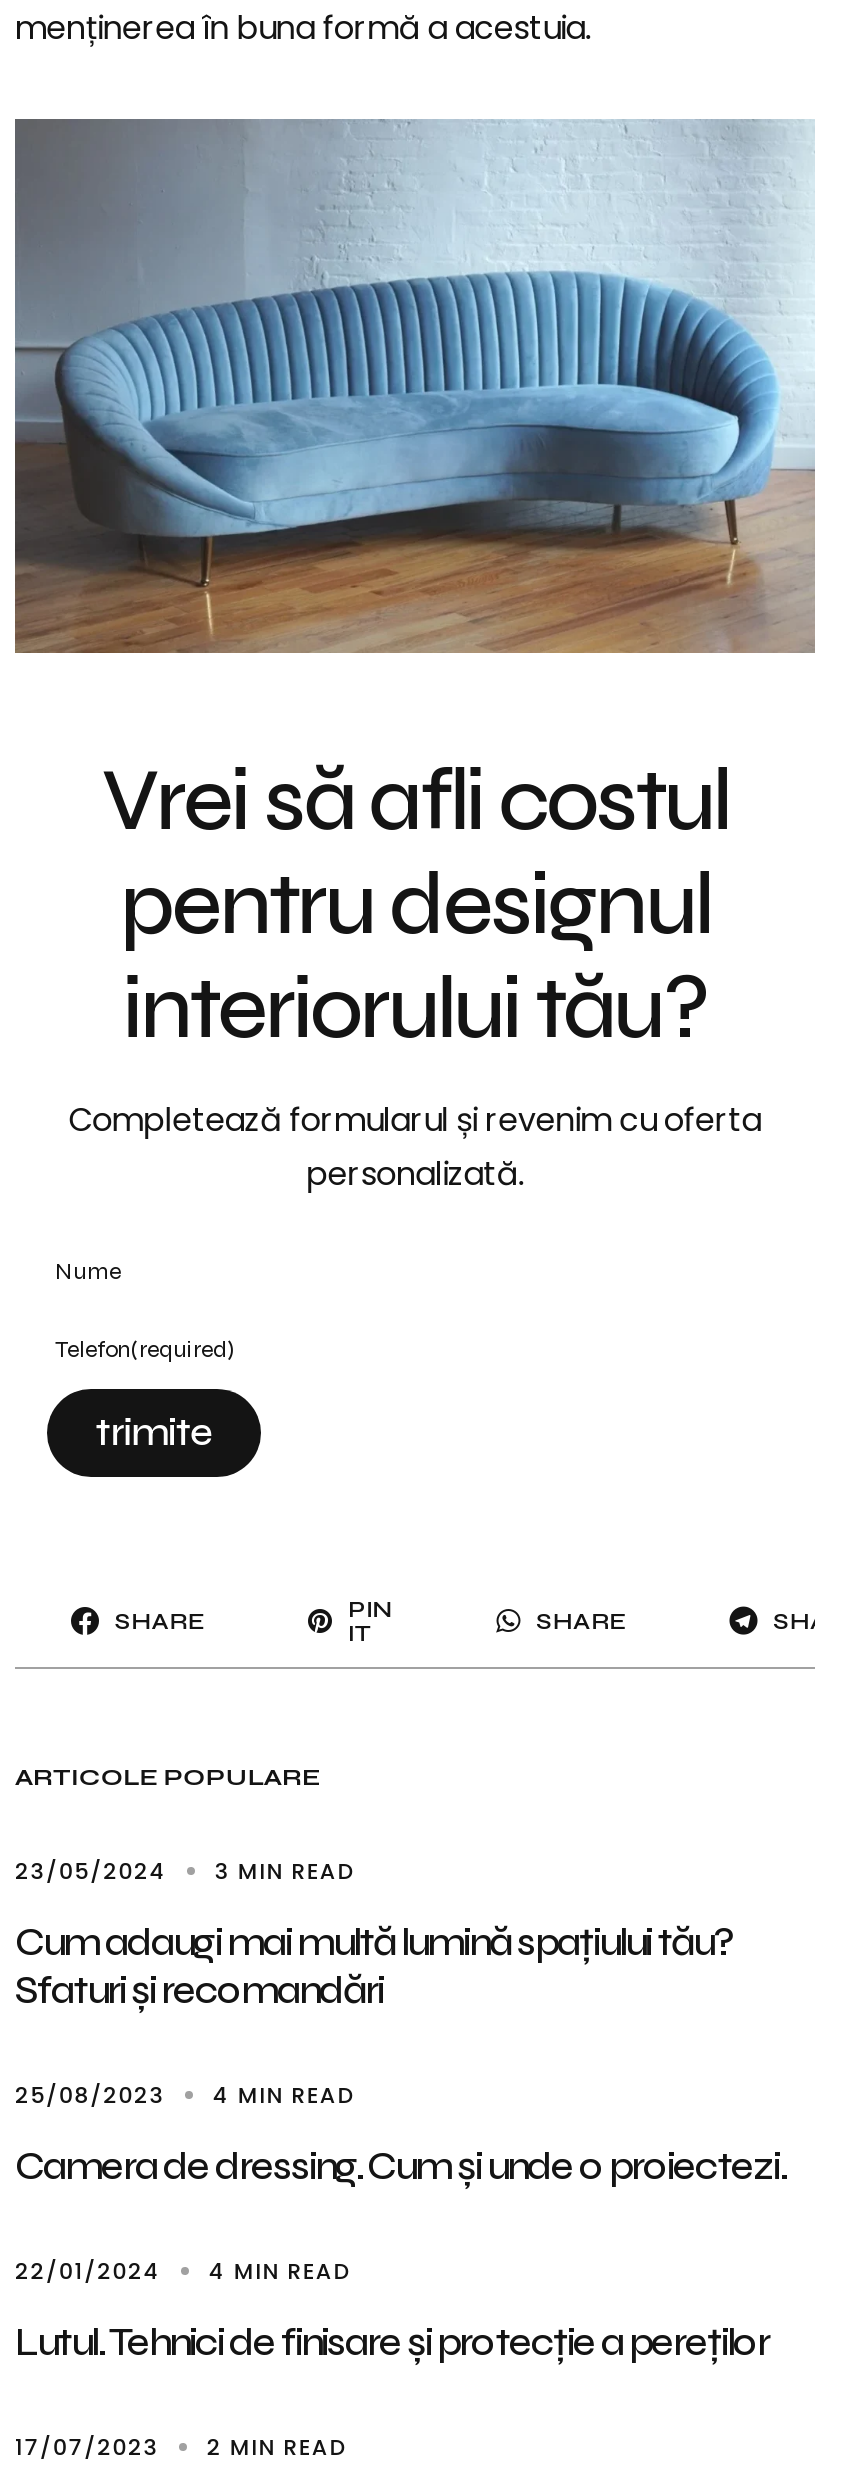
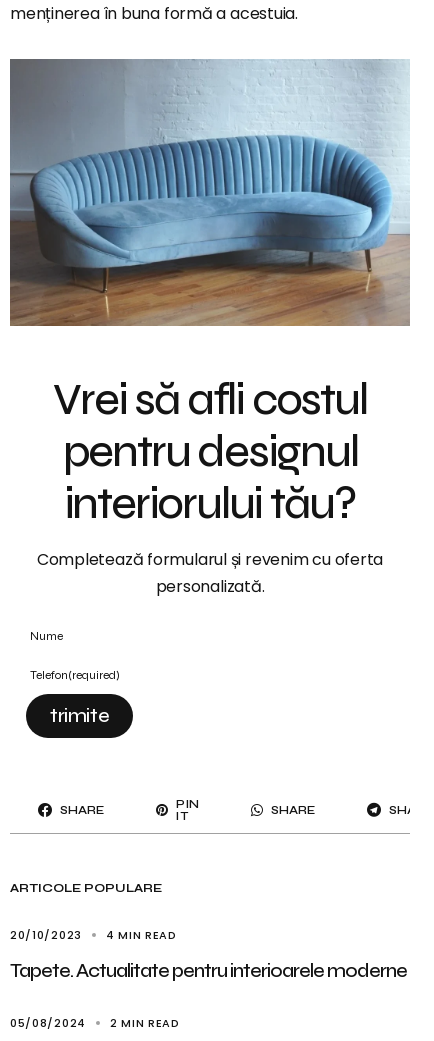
[15,1854,733,2110] 23/05/2024 | 3 MIN READ | Cum adaugi mai multă lumină spațiului tău? | Sfaturi și recomandări | 25/08/2023 -> [10,927,82,943] 20/10/2023
[15,2140,785,2462] Camera de dressing. Cum și unde o proiectezi. | 22/01/2024 | 4 MIN READ | Lutul. Tehnici de finisare și protecție a pereților | 17/07/2023 -> [10,958,407,1031] Tapete. Actualitate pentru interioarele moderne | 05/08/2024

